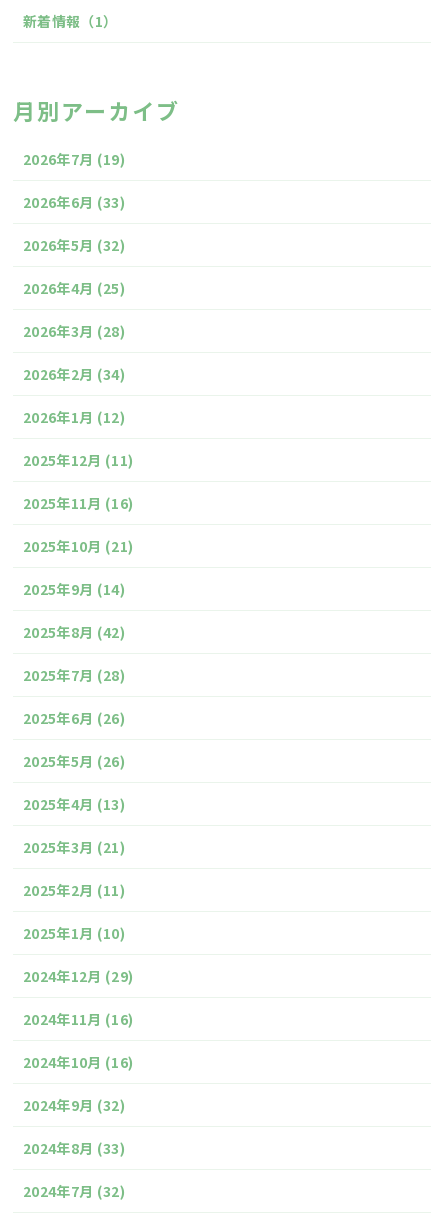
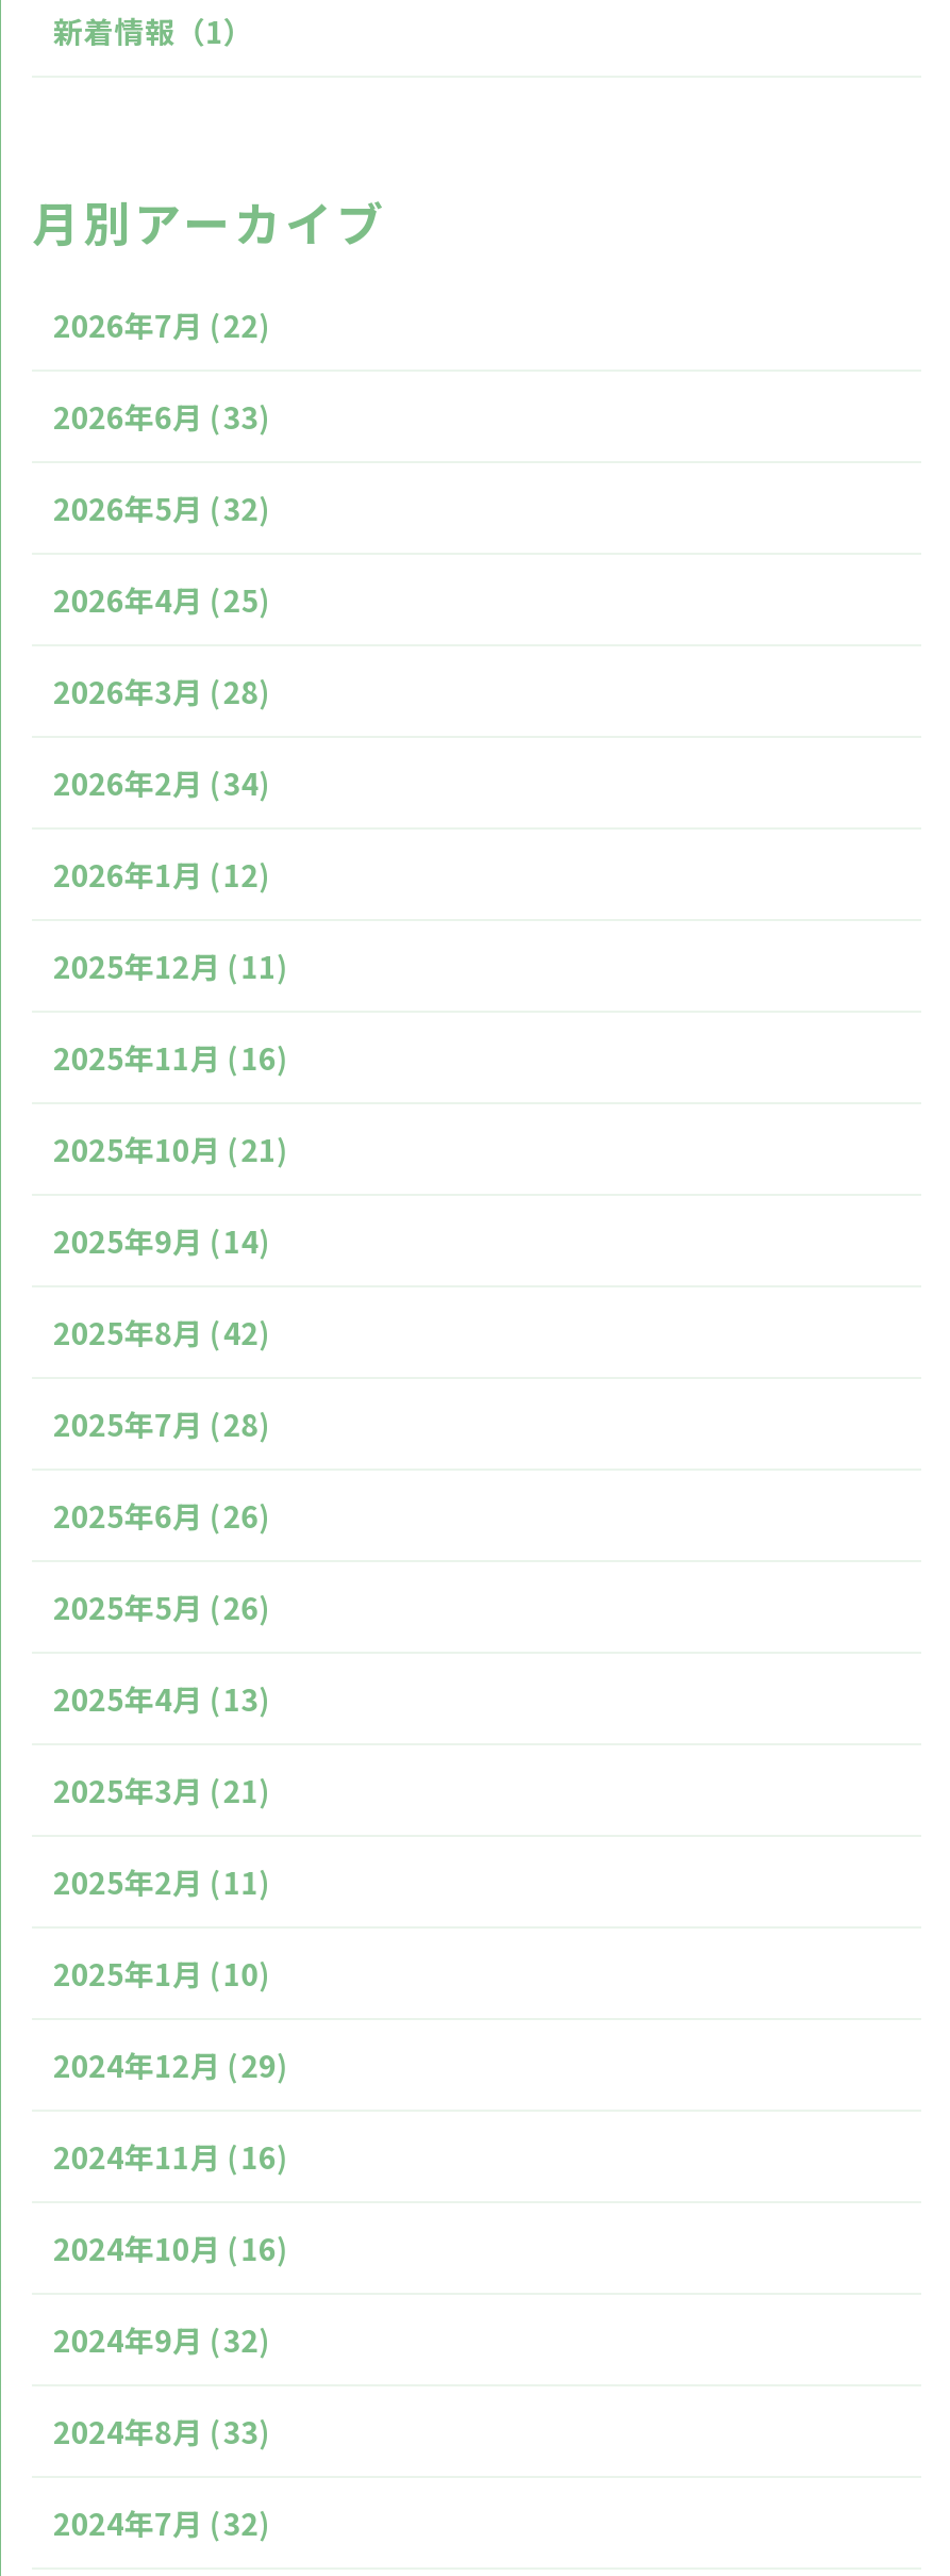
[23,149,125,169] 2026年7月(19) -> [53,303,270,346] 2026年7月(22)

